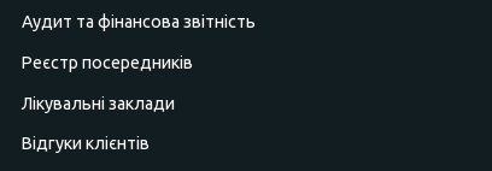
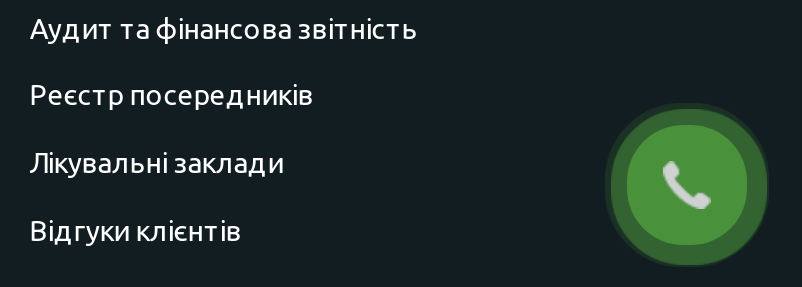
none -> [607,104,769,268] [image]

